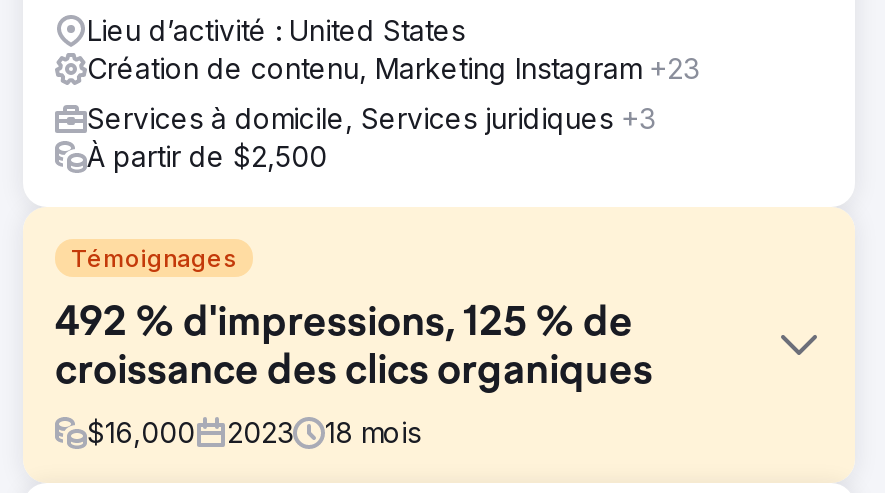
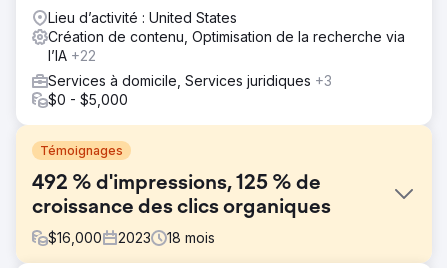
[87,51,699,85] Création de contenu, Marketing Instagram +23 -> [48,28,405,64] Création de contenu, Optimisation de la recherche via | l’IA +22
[87,139,327,173] À partir de $2,500 -> [48,91,128,108] $0 - $5,000

